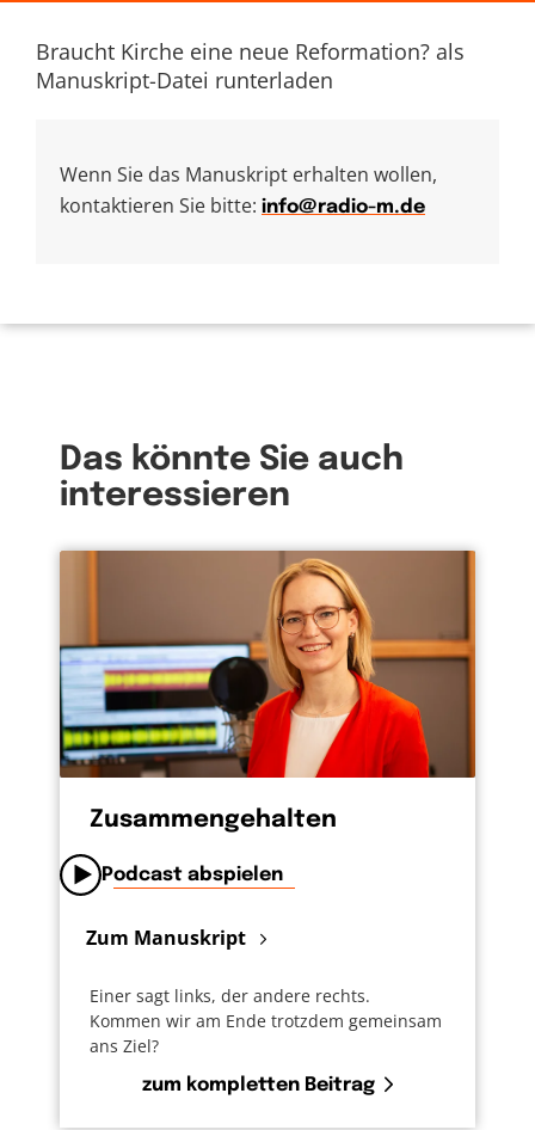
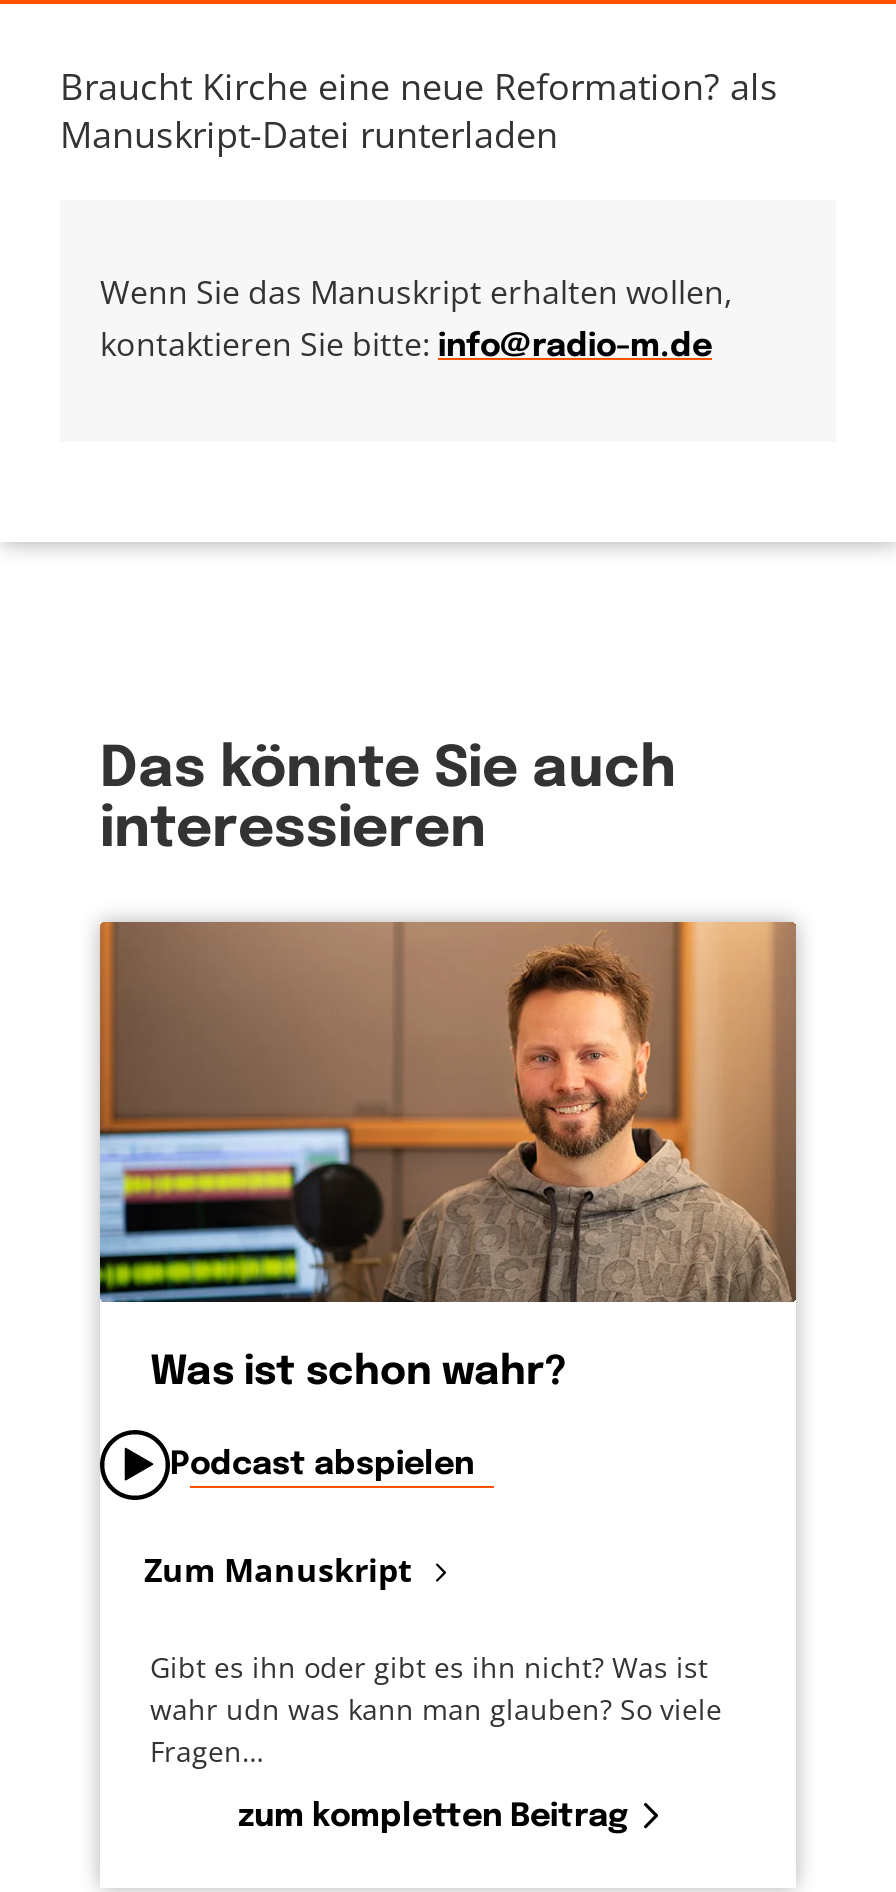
[59,551,475,832] [image] | Zusammengehalten -> [98,922,796,1393] [image] | Was ist schon wahr?
[90,984,442,1057] Einer sagt links, der andere rechts. | Kommen wir am Ende trotzdem gemeinsam | ans Ziel? -> [150,1648,722,1770] Gibt es ihn oder gibt es ihn nicht? Was ist | wahr udn was kann man glauben? So viele | Fragen…

